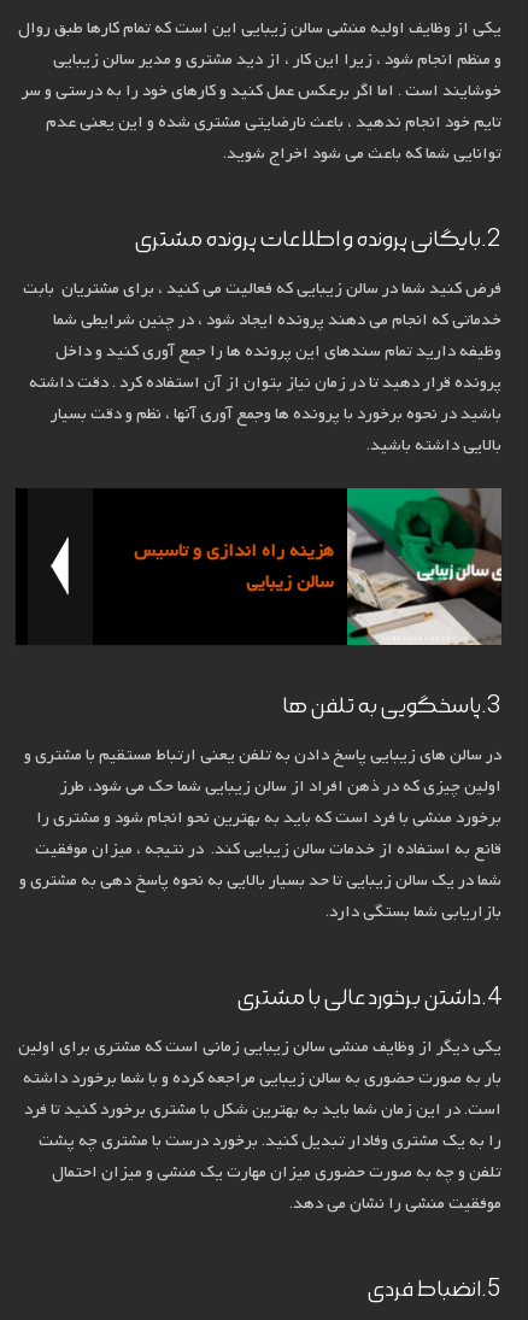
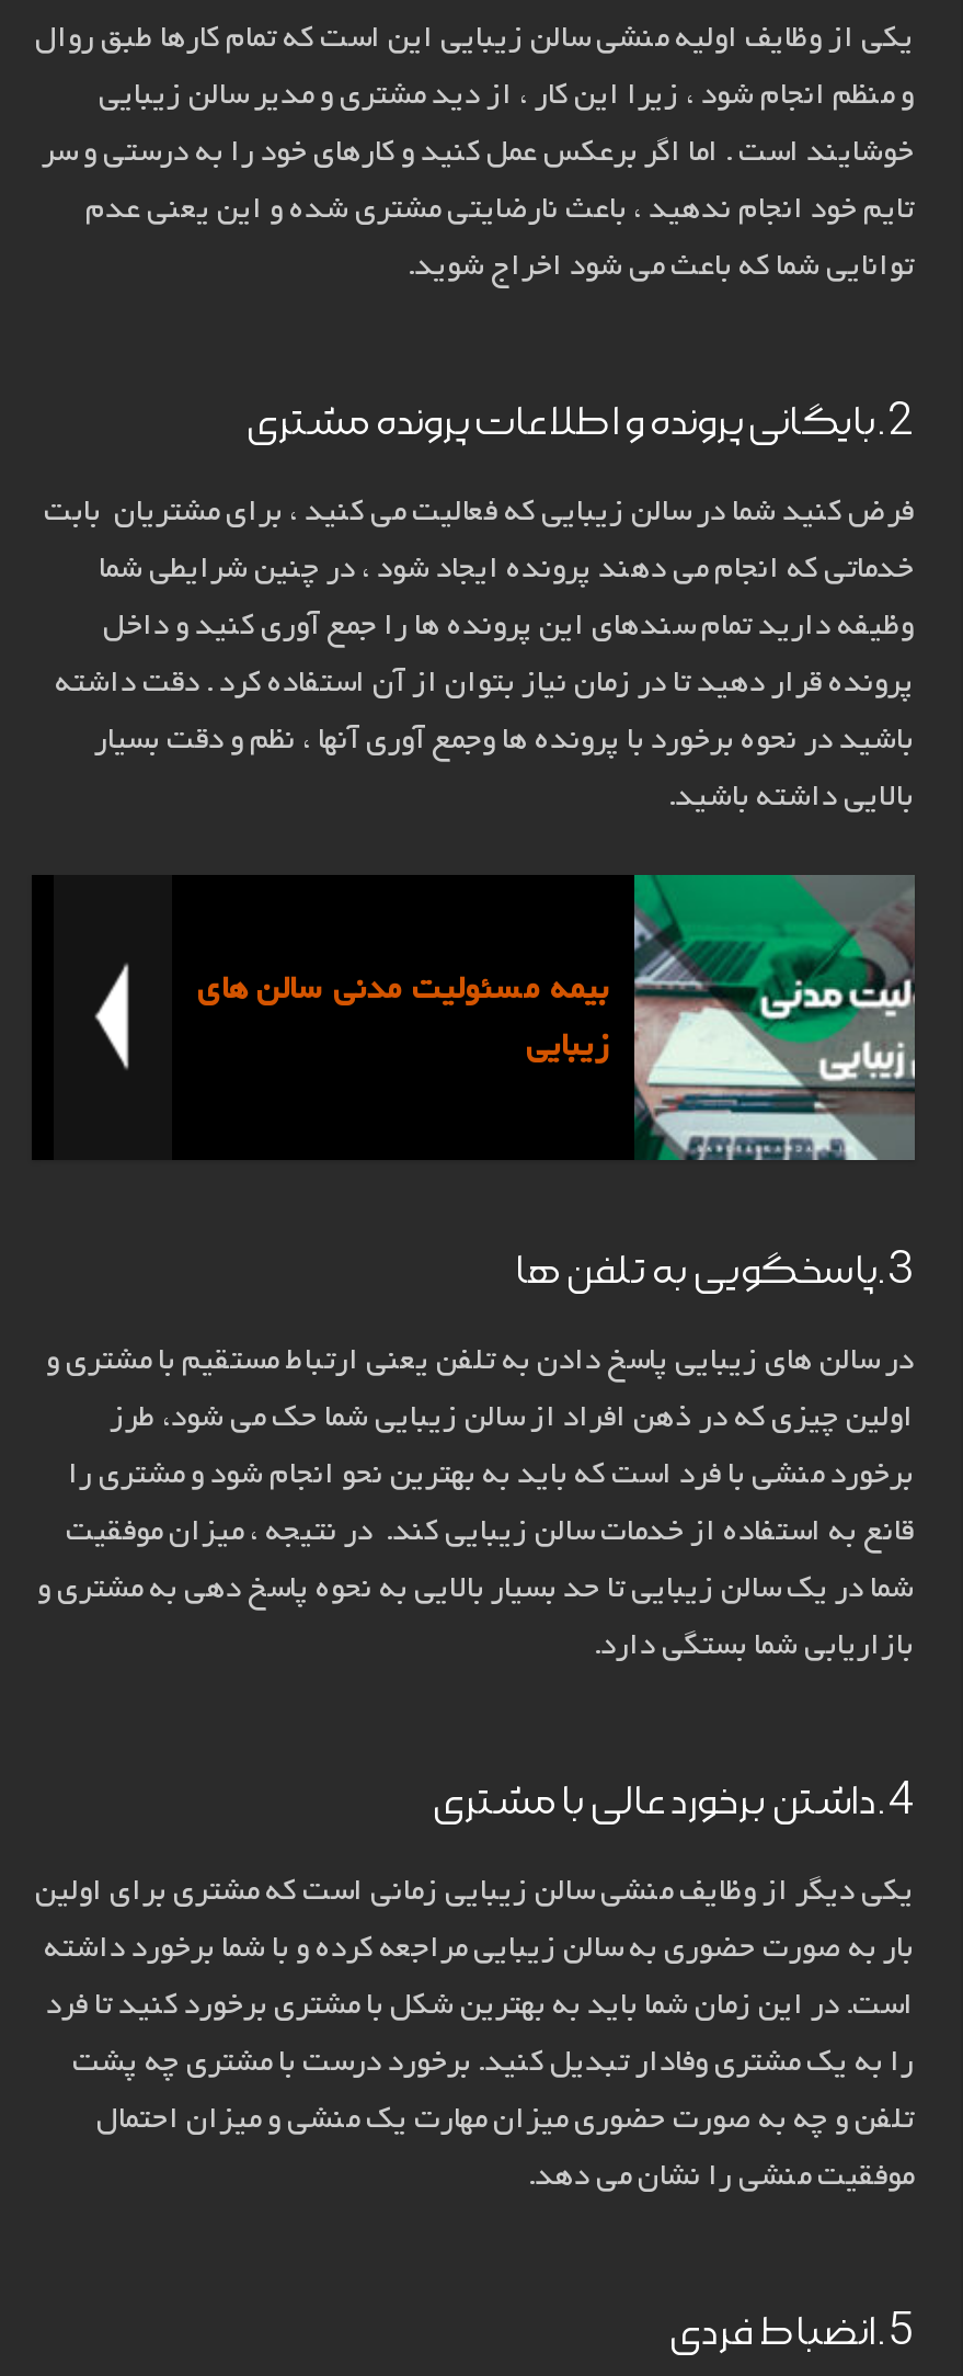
[133,489,501,646] [image] | هزینه راه اندازی و تاسیس | سالن زیبایی -> [197,875,917,1162] [image] | بیمه مسئولیت مدنی سالن های | زیبایی

